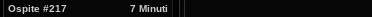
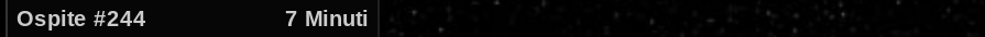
[8,3,67,14] Ospite #217 -> [17,7,146,30] Ospite #244

